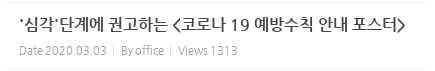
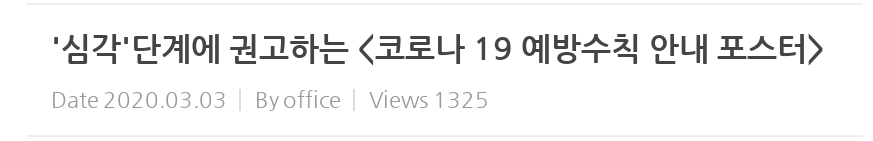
[19,44,238,57] Date 2020.03.03 By office Views 1313 -> [51,88,489,114] Date 2020.03.03 By office Views 1325

